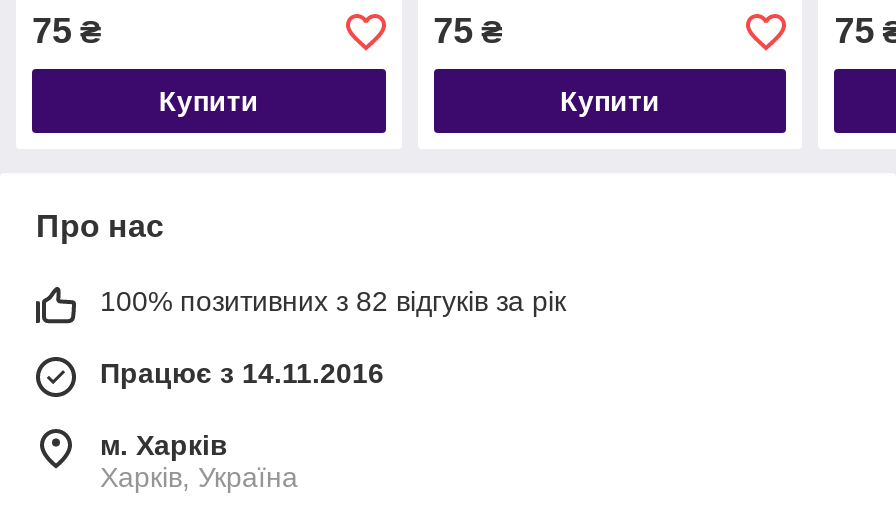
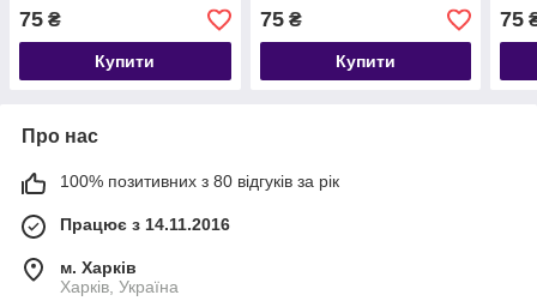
[100,286,566,318] 100% позитивних з 82 відгуків за рік -> [60,172,339,191] 100% позитивних з 80 відгуків за рік

